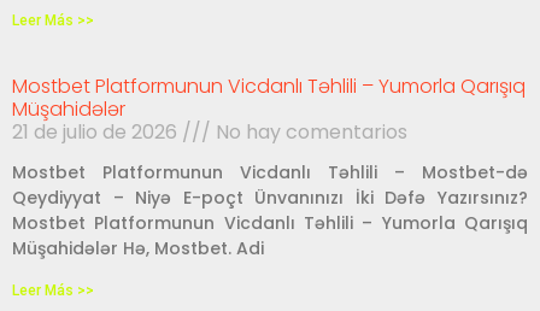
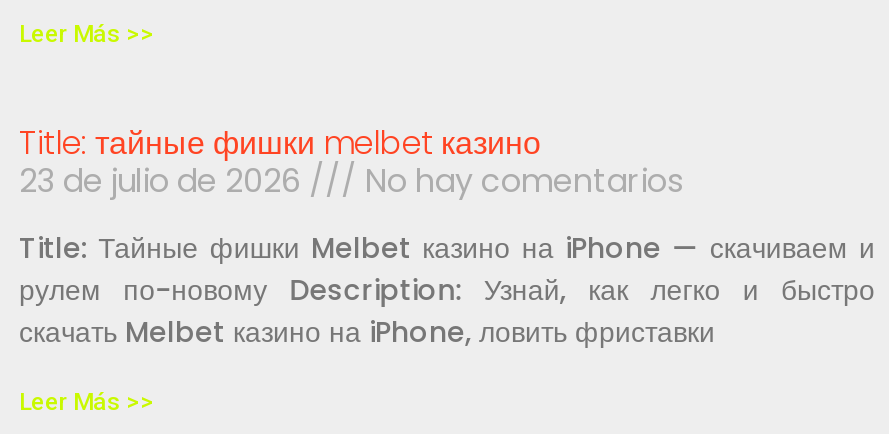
[12,72,526,146] Mostbet Platformunun Vicdanlı Təhlili – Yumorla Qarışıq | Müşahidələr | 21 de julio de 2026 -> [19,120,541,204] Title: тайные фишки melbet казино | 23 de julio de 2026
[12,160,528,260] Mostbet Platformunun Vicdanlı Təhlili – Mostbet-də | Qeydiyyat – Niyə E-poçt Ünvanınızı İki Dəfə Yazırsınız? | Mostbet Platformunun Vicdanlı Təhlili – Yumorla Qarışıq | Müşahidələr Hə, Mostbet. Adi -> [19,228,875,352] Title: Тайные фишки Melbet казино на iPhone — скачиваем и | рулем по-новому Description: Узнай, как легко и быстро | скачать Melbet казино на iPhone, ловить фриставки

